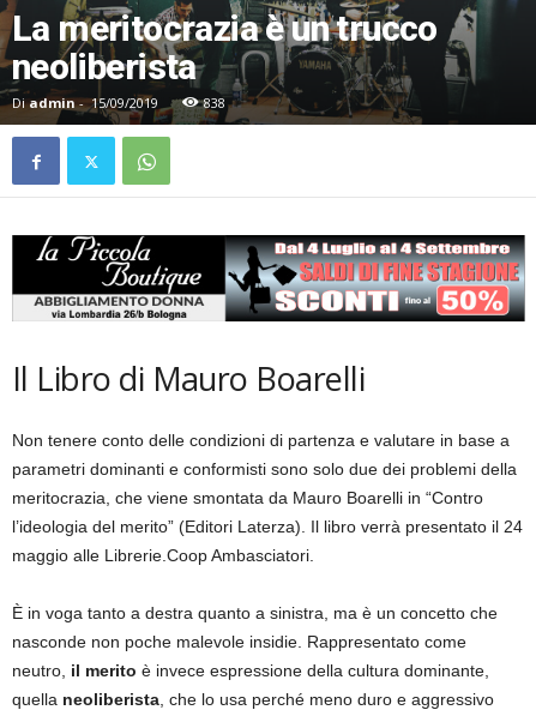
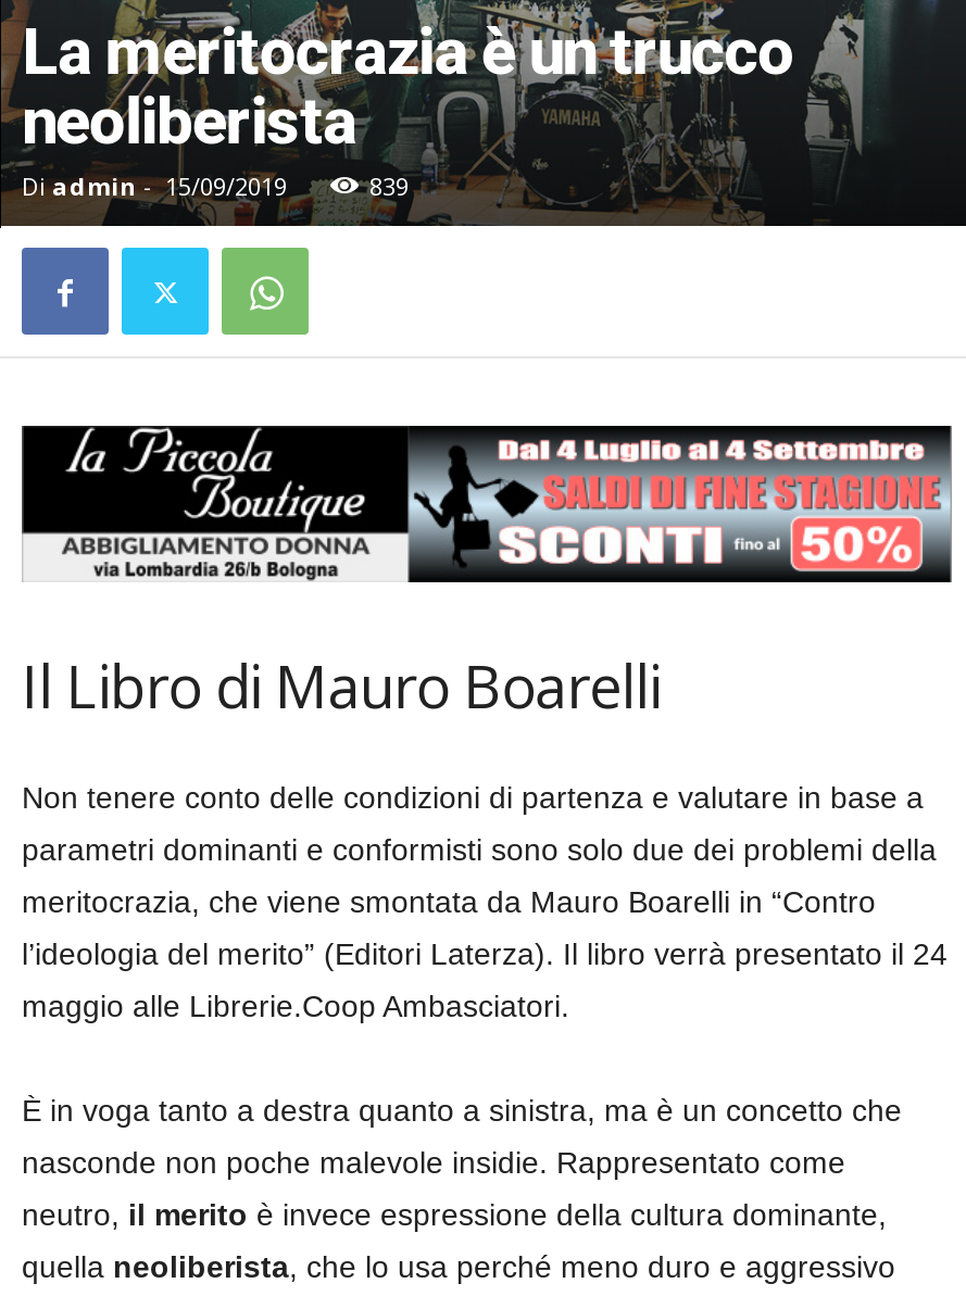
[204,94,225,112] 838 -> [369,171,409,203] 839

